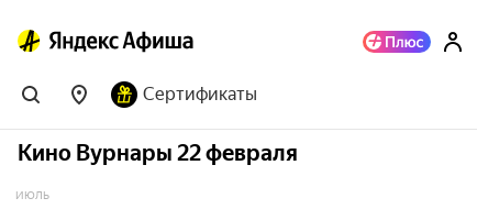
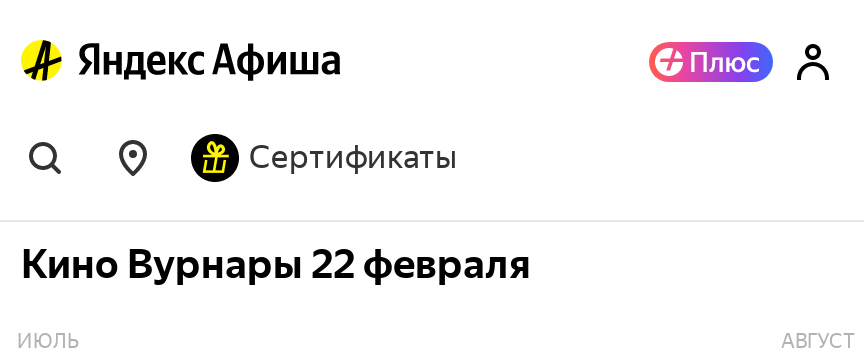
none -> [781,330,855,352] АВГУСТ

